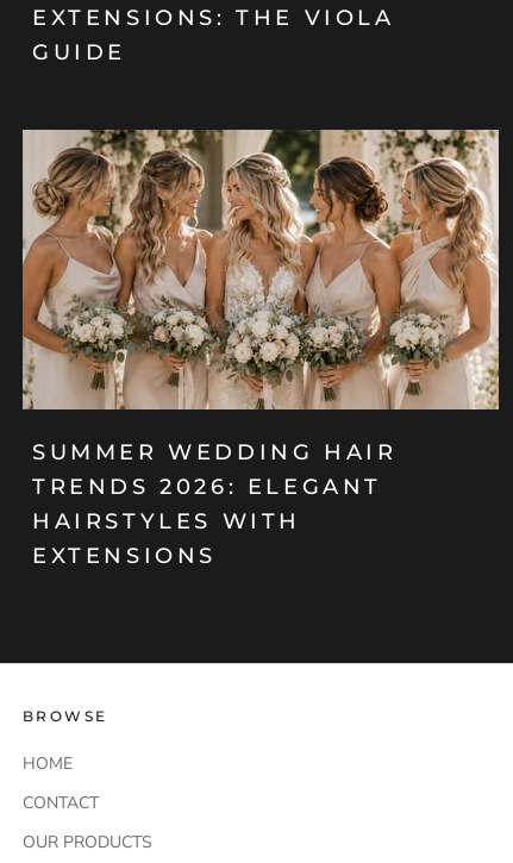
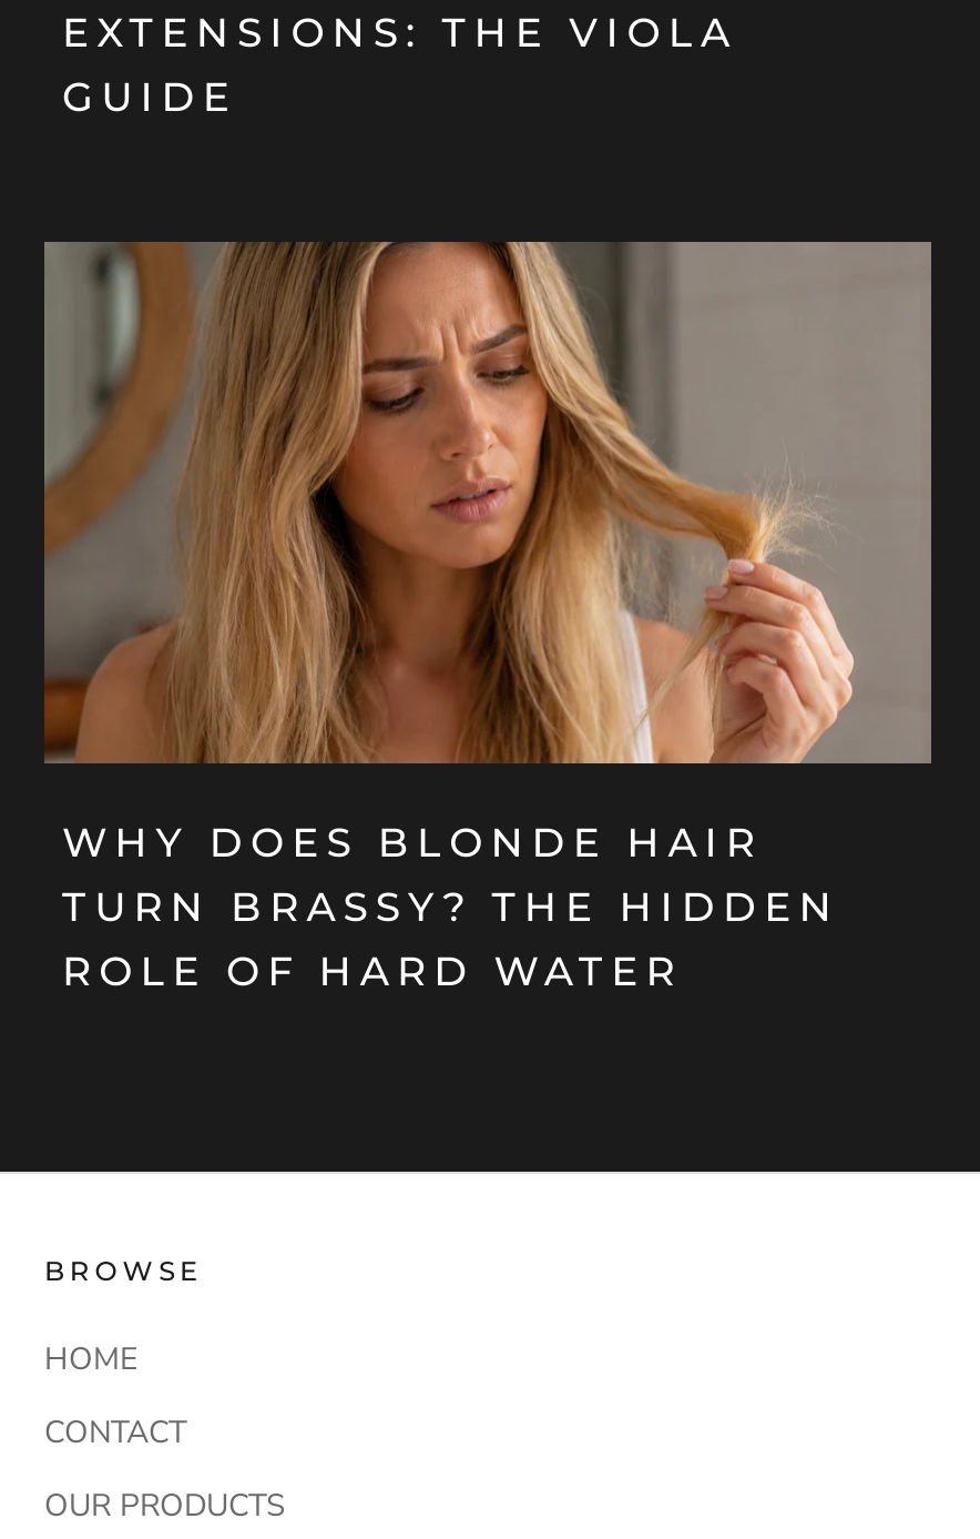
[21,129,499,569] [image] | SUMMER WEDDING HAIR | TRENDS 2026: ELEGANT | HAIRSTYLES WITH | EXTENSIONS -> [44,240,931,997] [image] | WHY DOES BLONDE HAIR | TURN BRASSY? THE HIDDEN | ROLE OF HARD WATER

